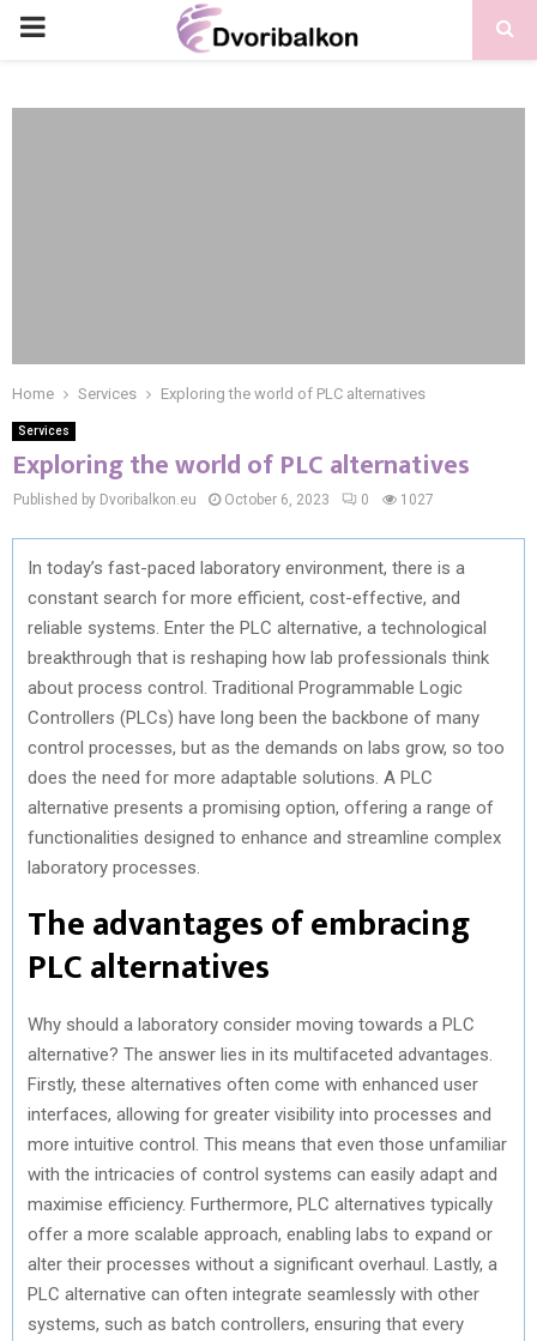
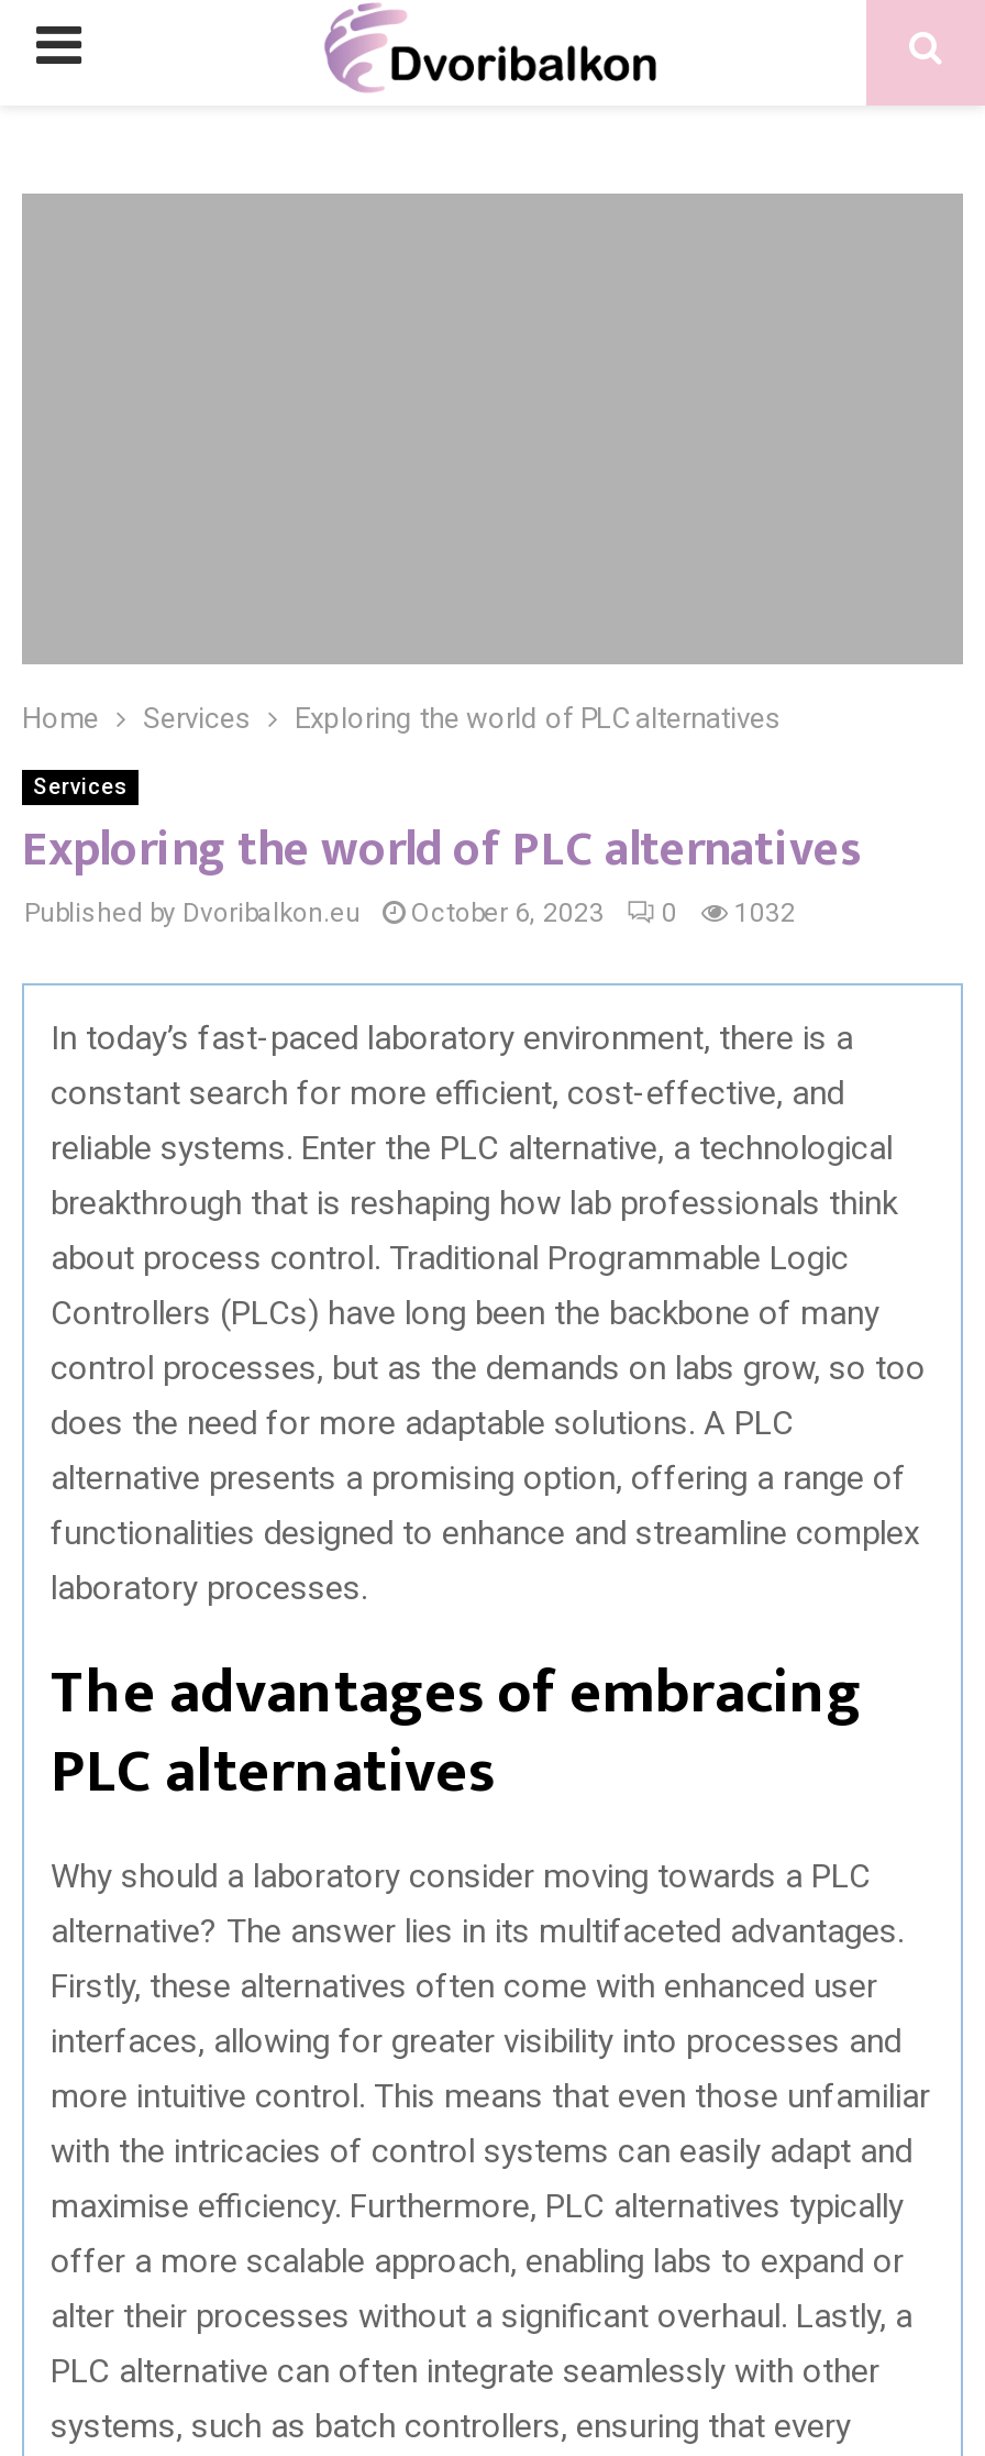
[13,491,434,508] Published by Dvoribalkon.eu October 6, 2023 0 1027 -> [24,897,796,928] Published by Dvoribalkon.eu October 6, 2023 0 1032

